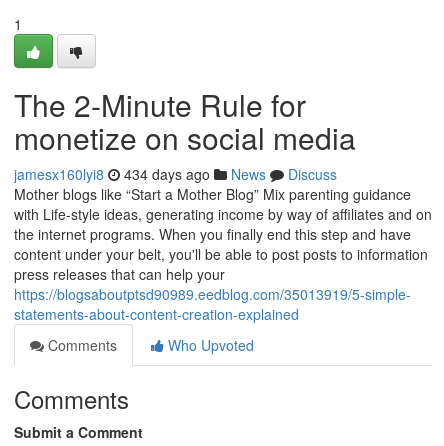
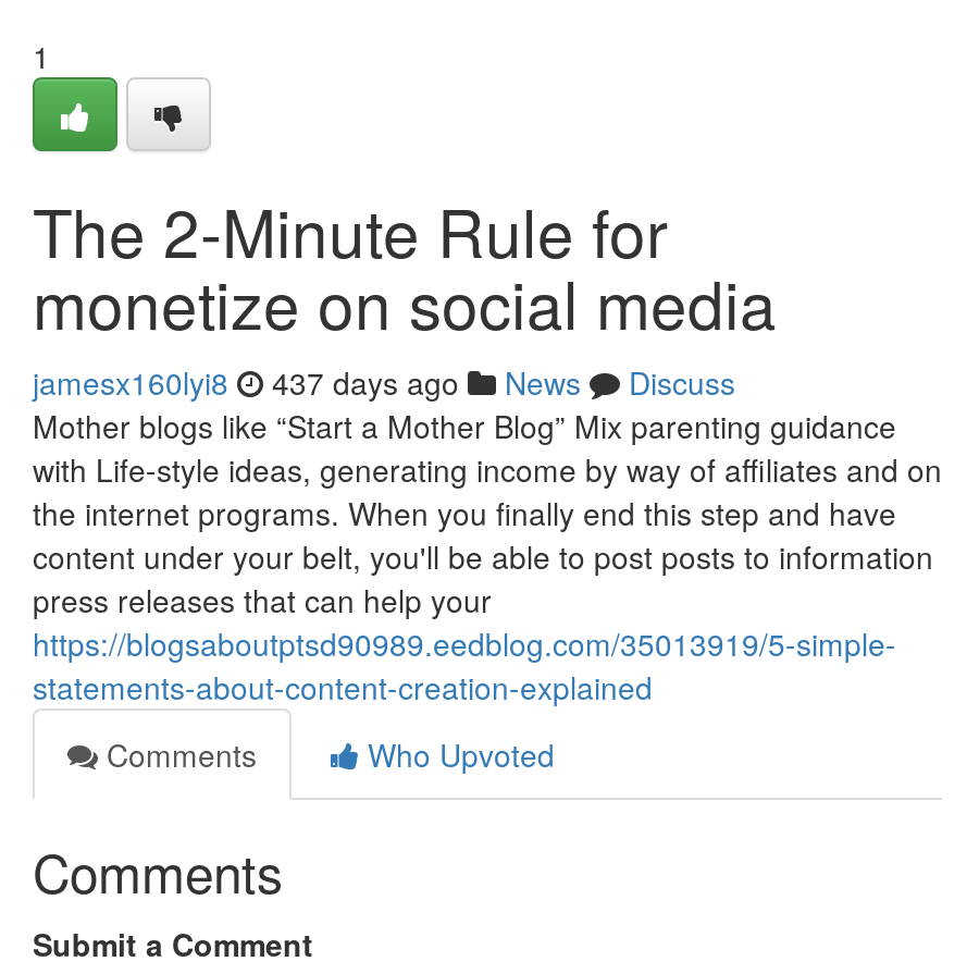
[14,164,337,184] jamesx160lyi8 434 days ago News Discuss -> [33,360,735,404] jamesx160lyi8 437 days ago News Discuss

